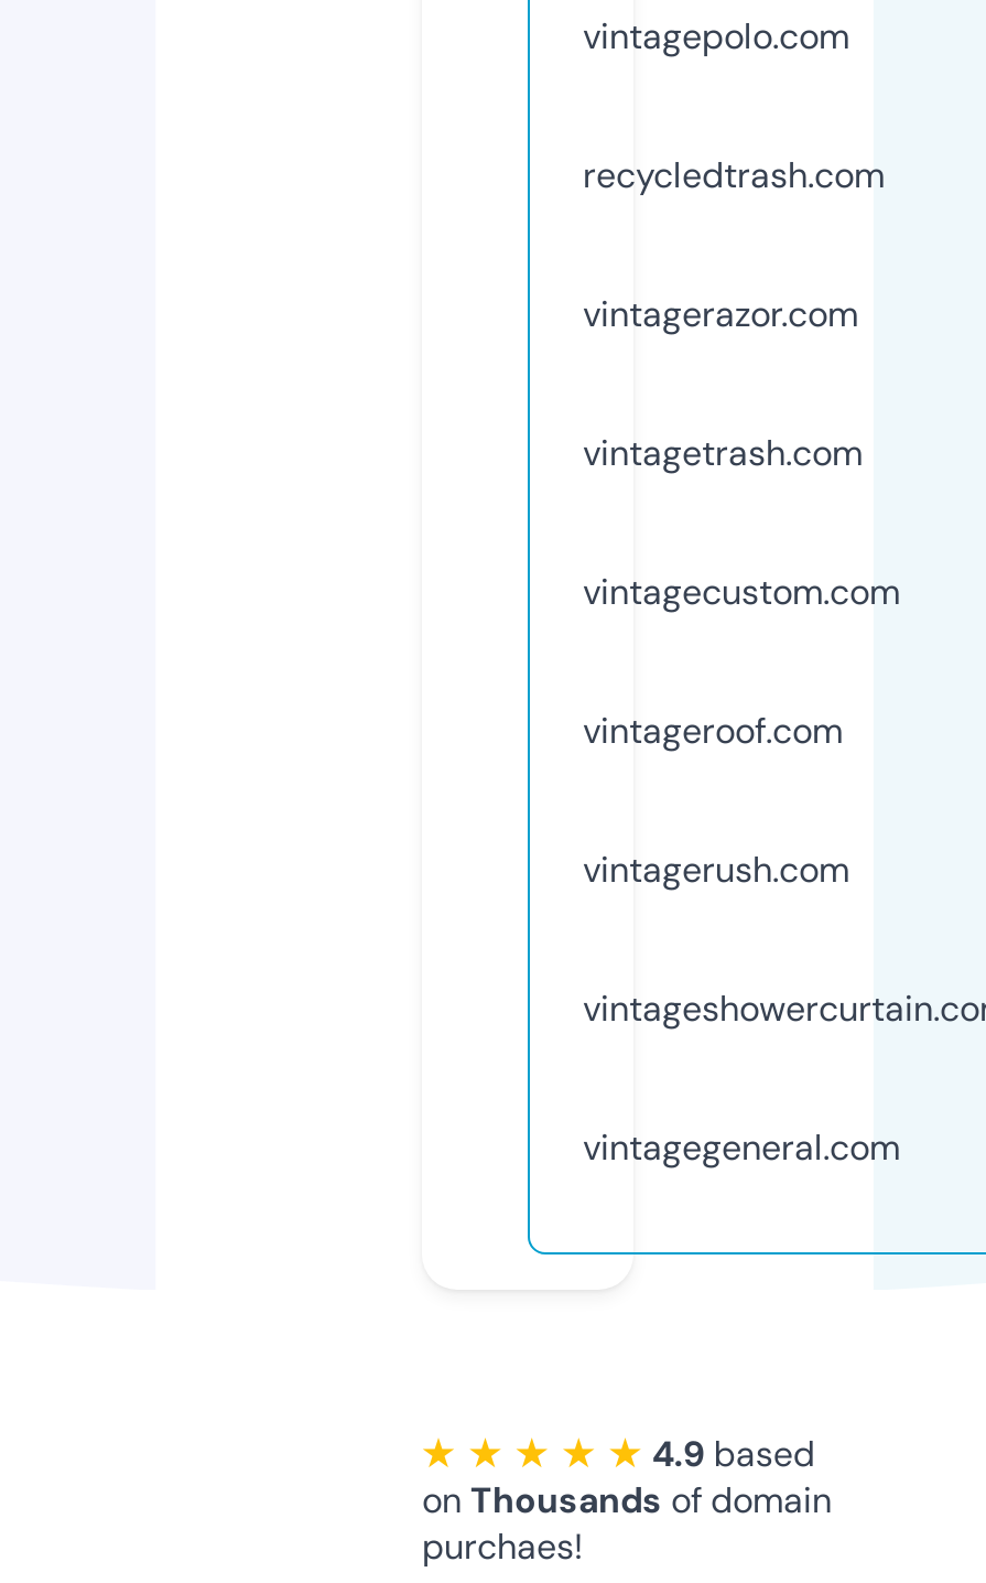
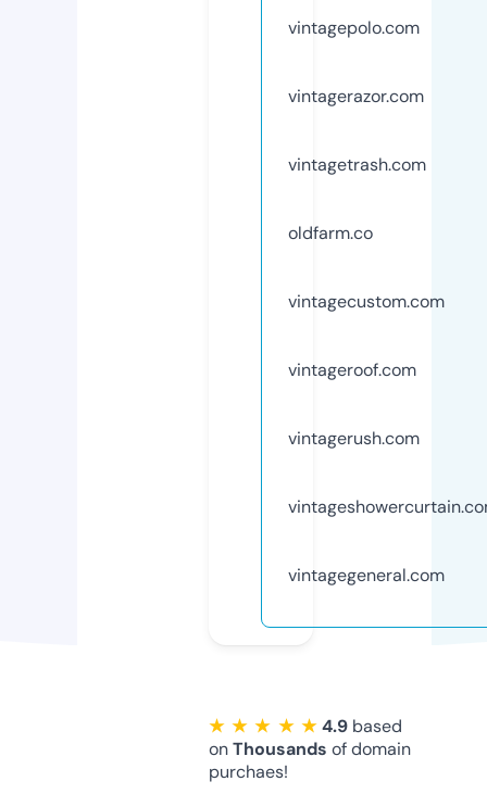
[583,152,885,198] recycledtrash.com -> none
moved [583,291,863,476] -> [288,85,426,176]: vintagerazor.com | vintagetrash.com
none -> [288,221,373,244] oldfarm.co

